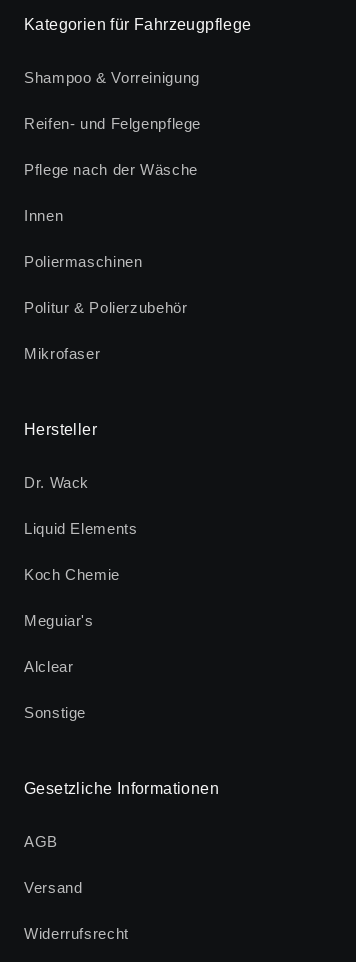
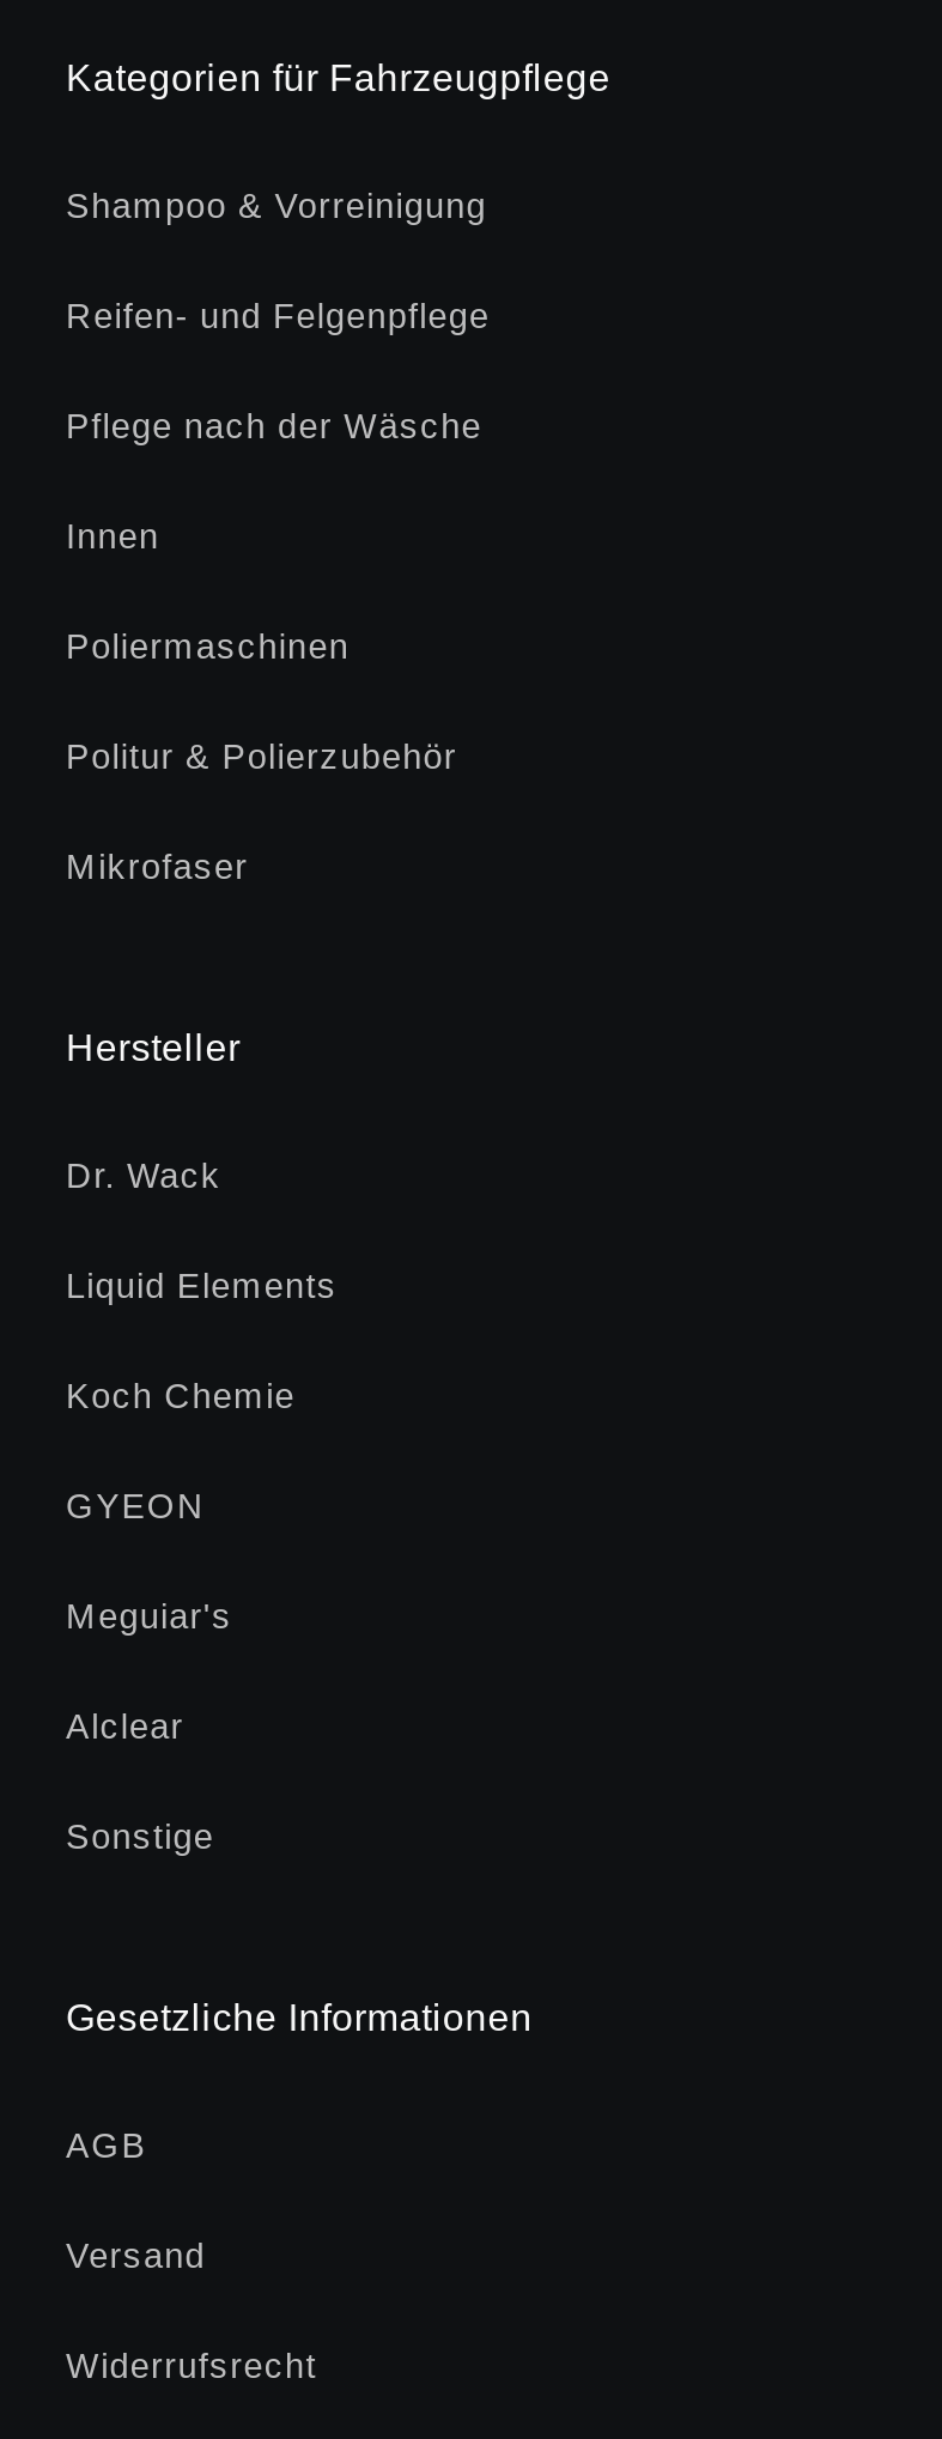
none -> [66,1488,205,1526] GYEON

